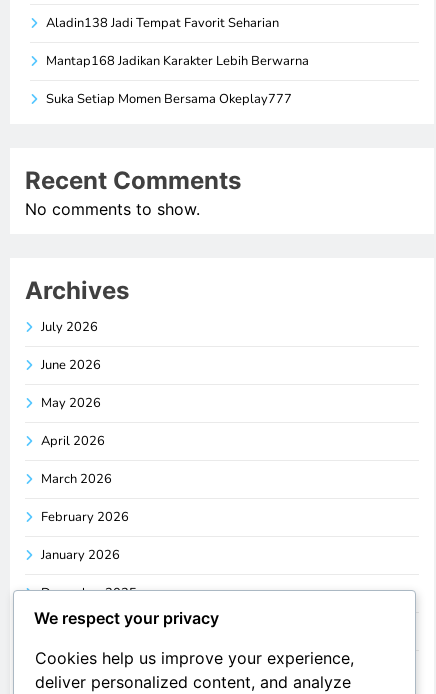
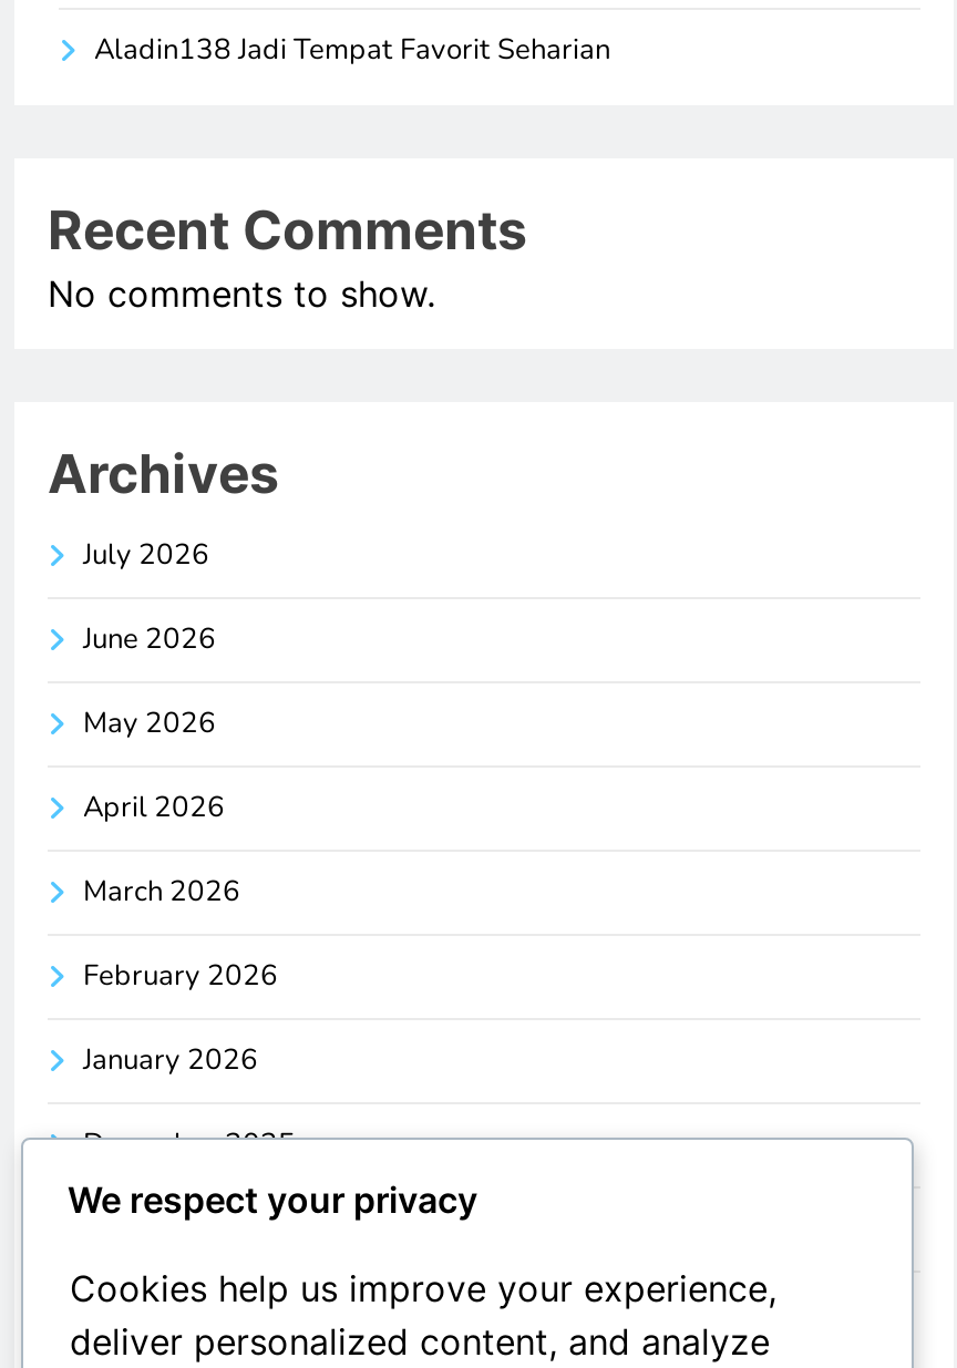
[46,52,309,108] Mantap168 Jadikan Karakter Lebih Berwarna | Suka Setiap Momen Bersama Okeplay777 -> none

